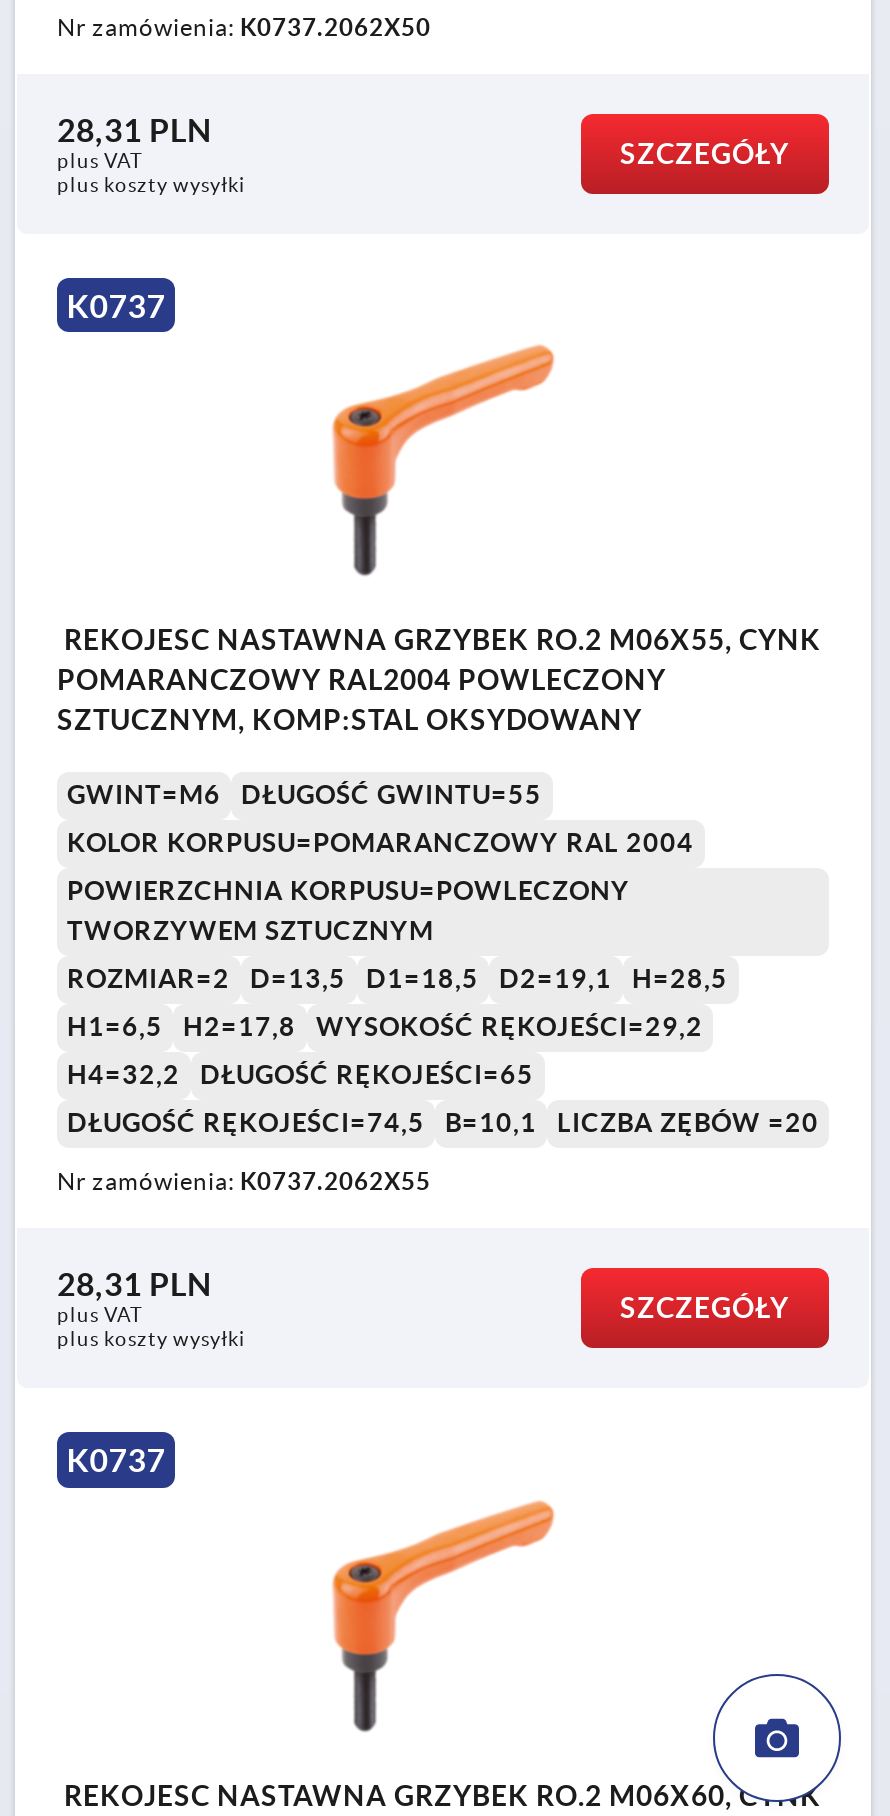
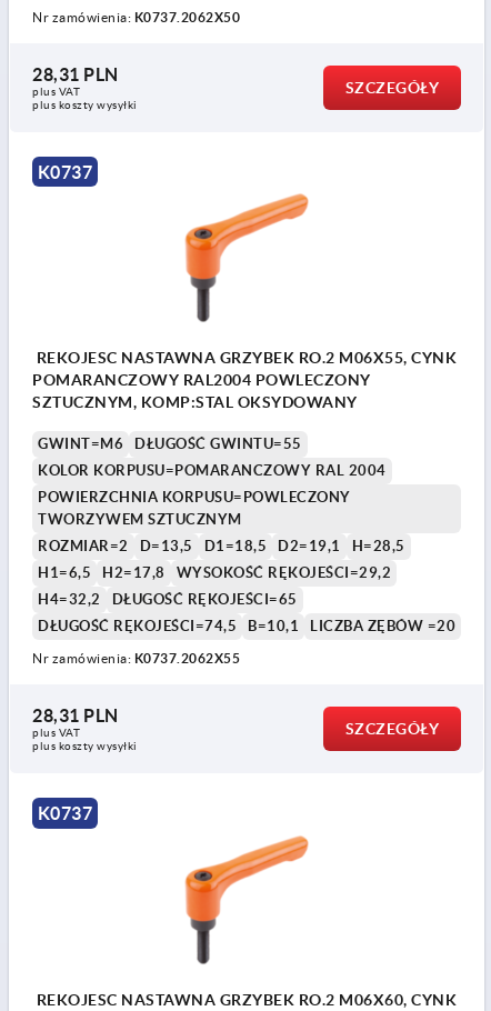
[711,1672,843,1778] [image] -> none

